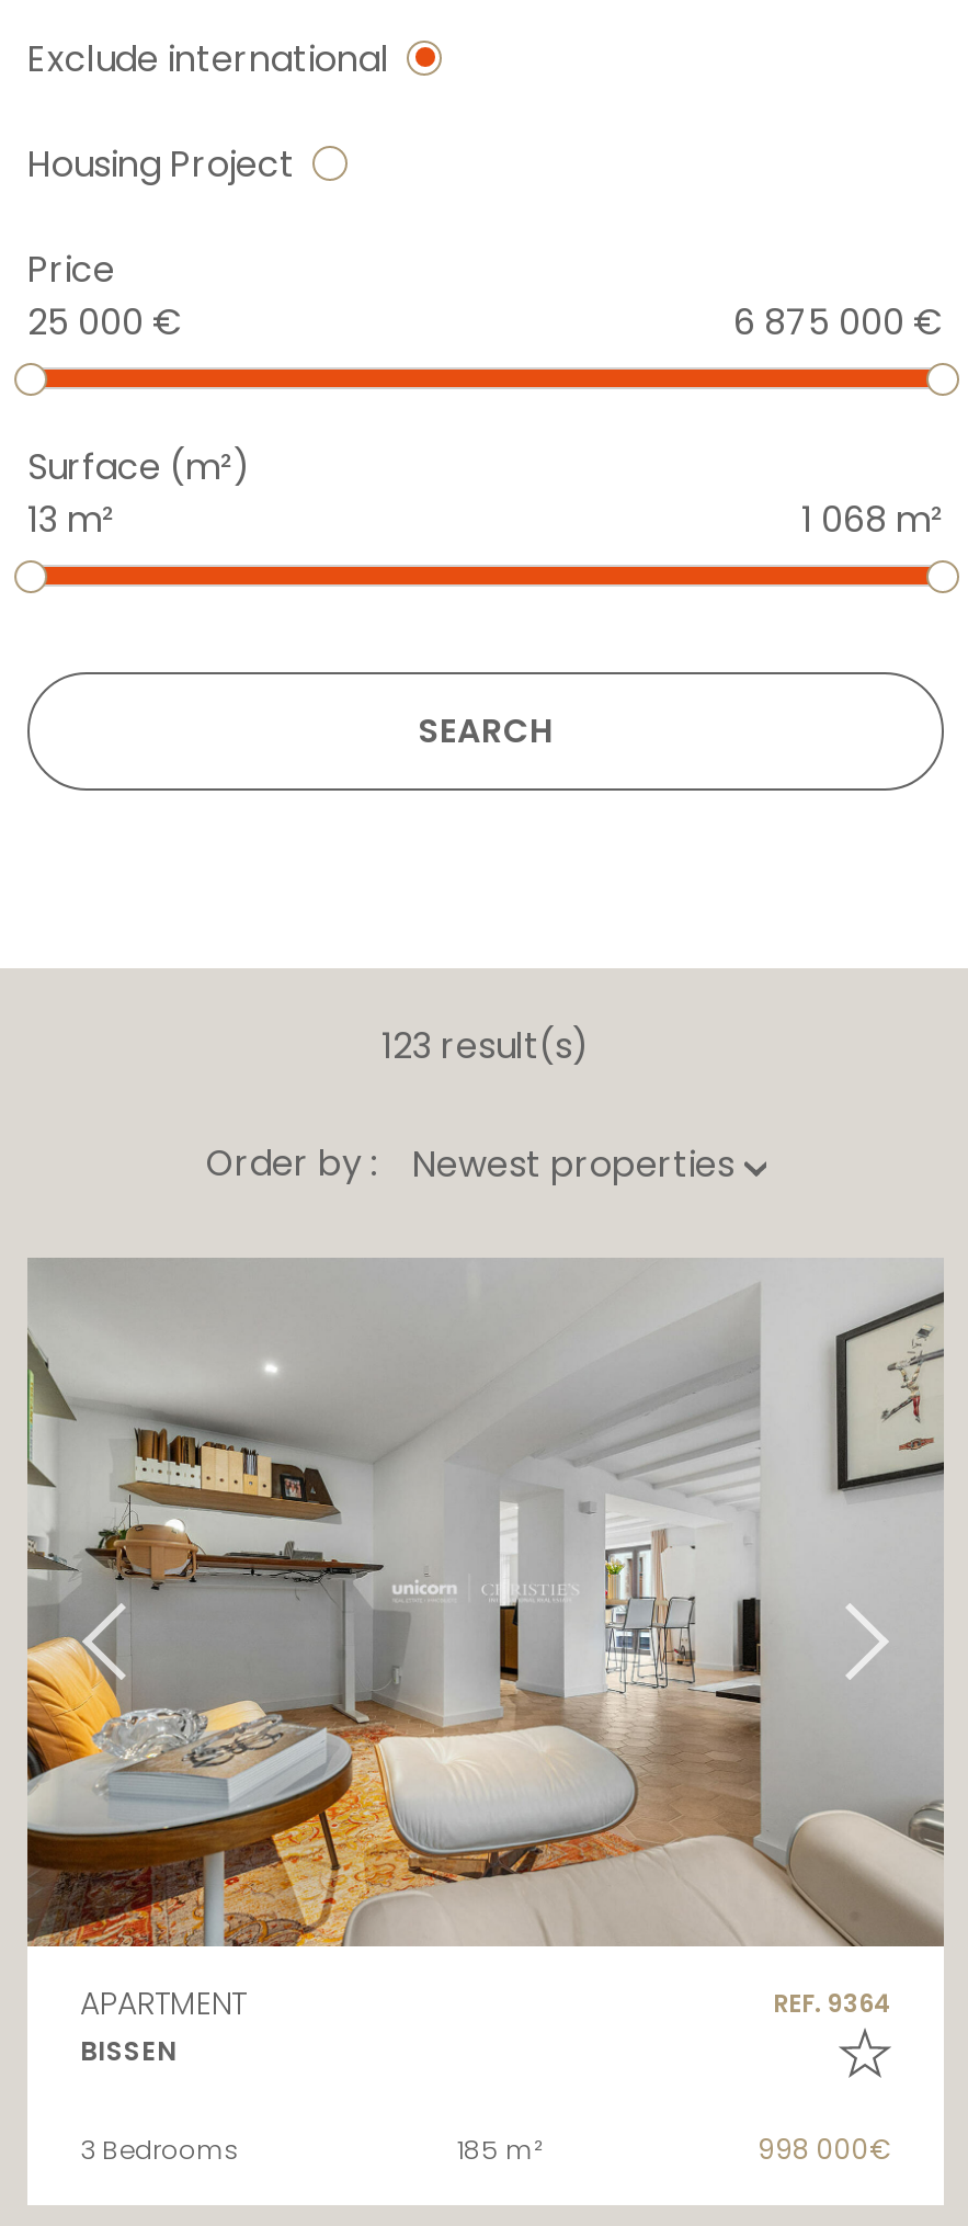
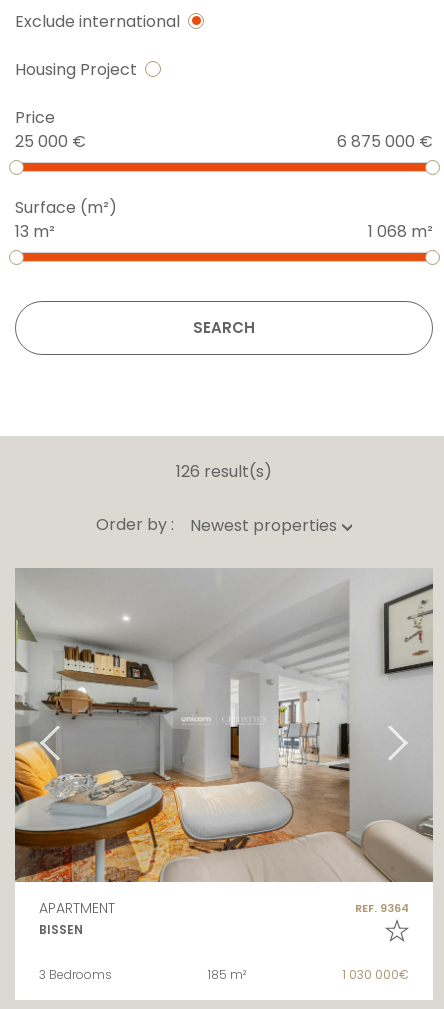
[381,1022,590,1072] 123 result(s) -> [176,460,272,483] 126 result(s)
[758,2130,891,2168] 998 000€ -> [342,966,409,983] 1 030 000€

